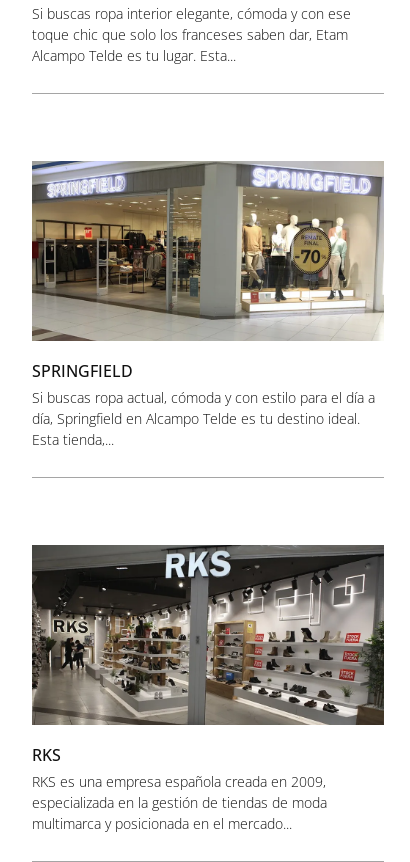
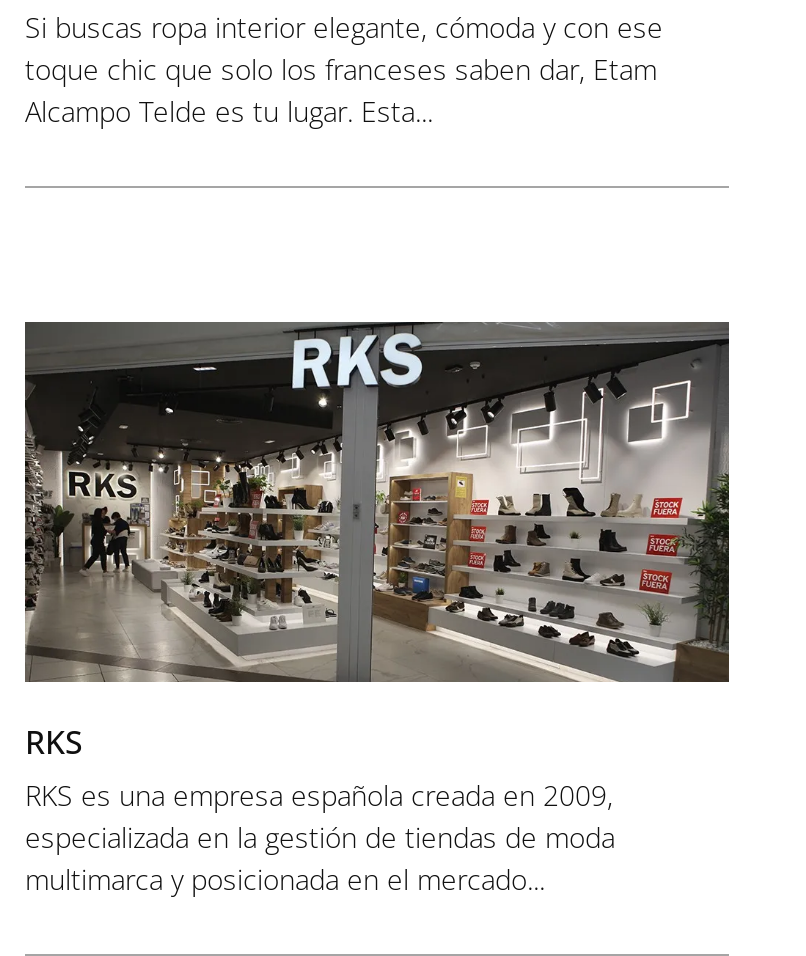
[31,161,384,449] [image] | SPRINGFIELD | Si buscas ropa actual, cómoda y con estilo para el día a | día, Springfield en Alcampo Telde es tu destino ideal. | Esta tienda,... -> none

